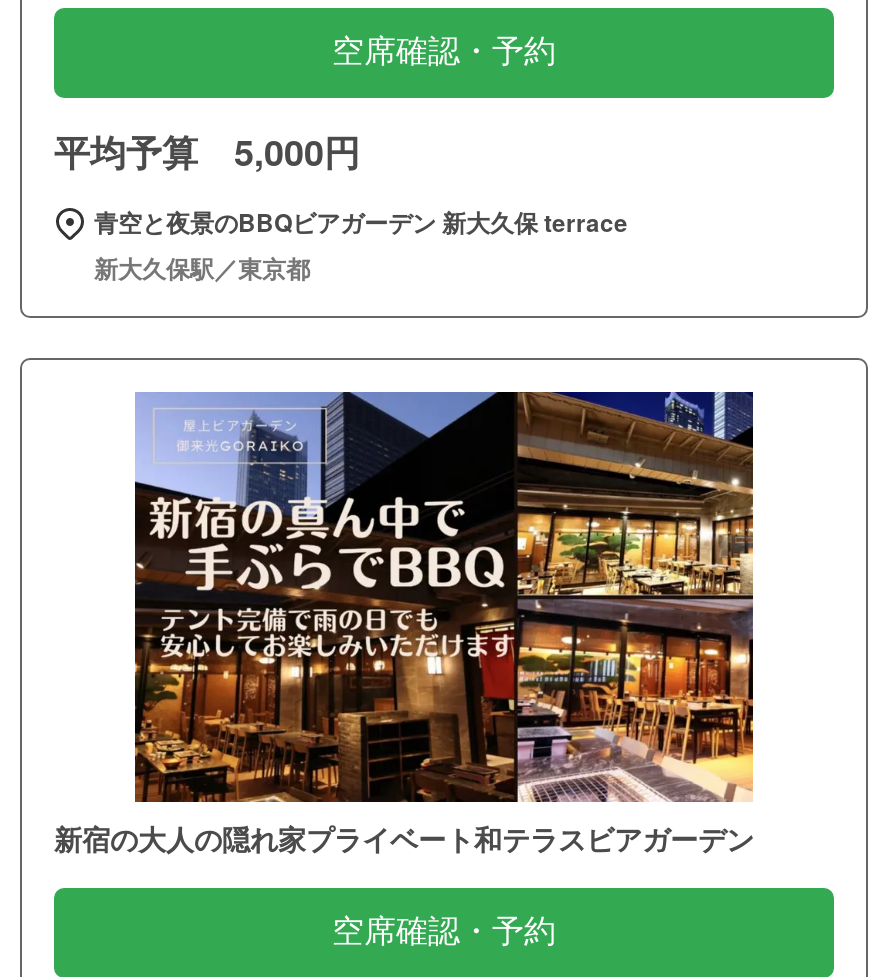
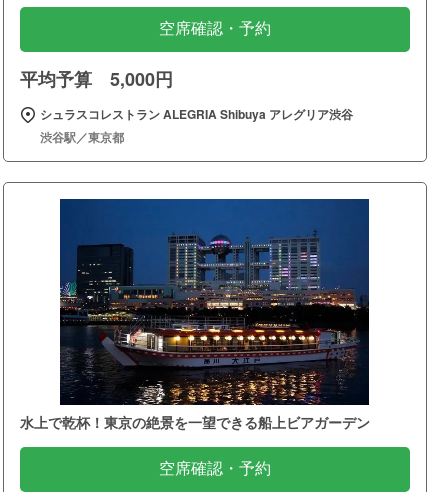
[94,203,628,285] 青空と夜景のBBQビアガーデン 新大久保 terrace | 新大久保駅／東京都 -> [40,105,353,146] シュラスコレストラン ALEGRIA Shibuya アレグリア渋谷 | 渋谷駅／東京都
[54,389,756,857] [image] | 新宿の大人の隠れ家プライベート和テラスビアガーデン -> [20,198,370,432] [image] | 水上で乾杯！東京の絶景を一望できる船上ビアガーデン

